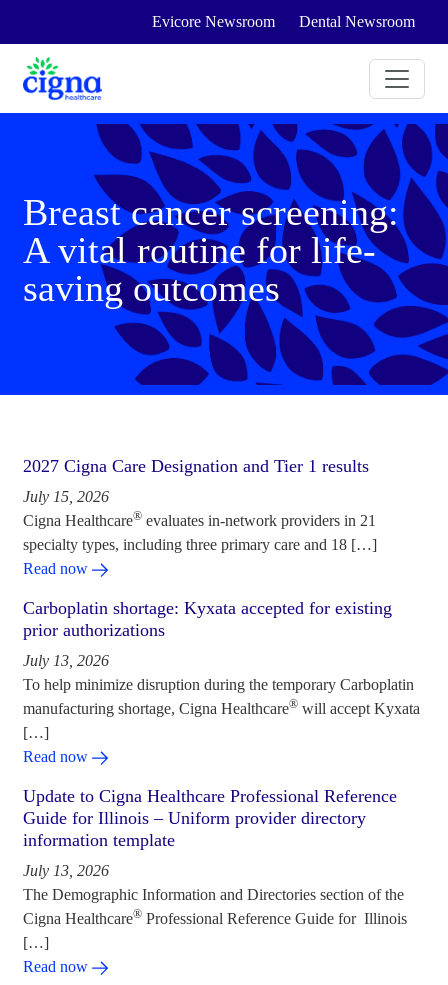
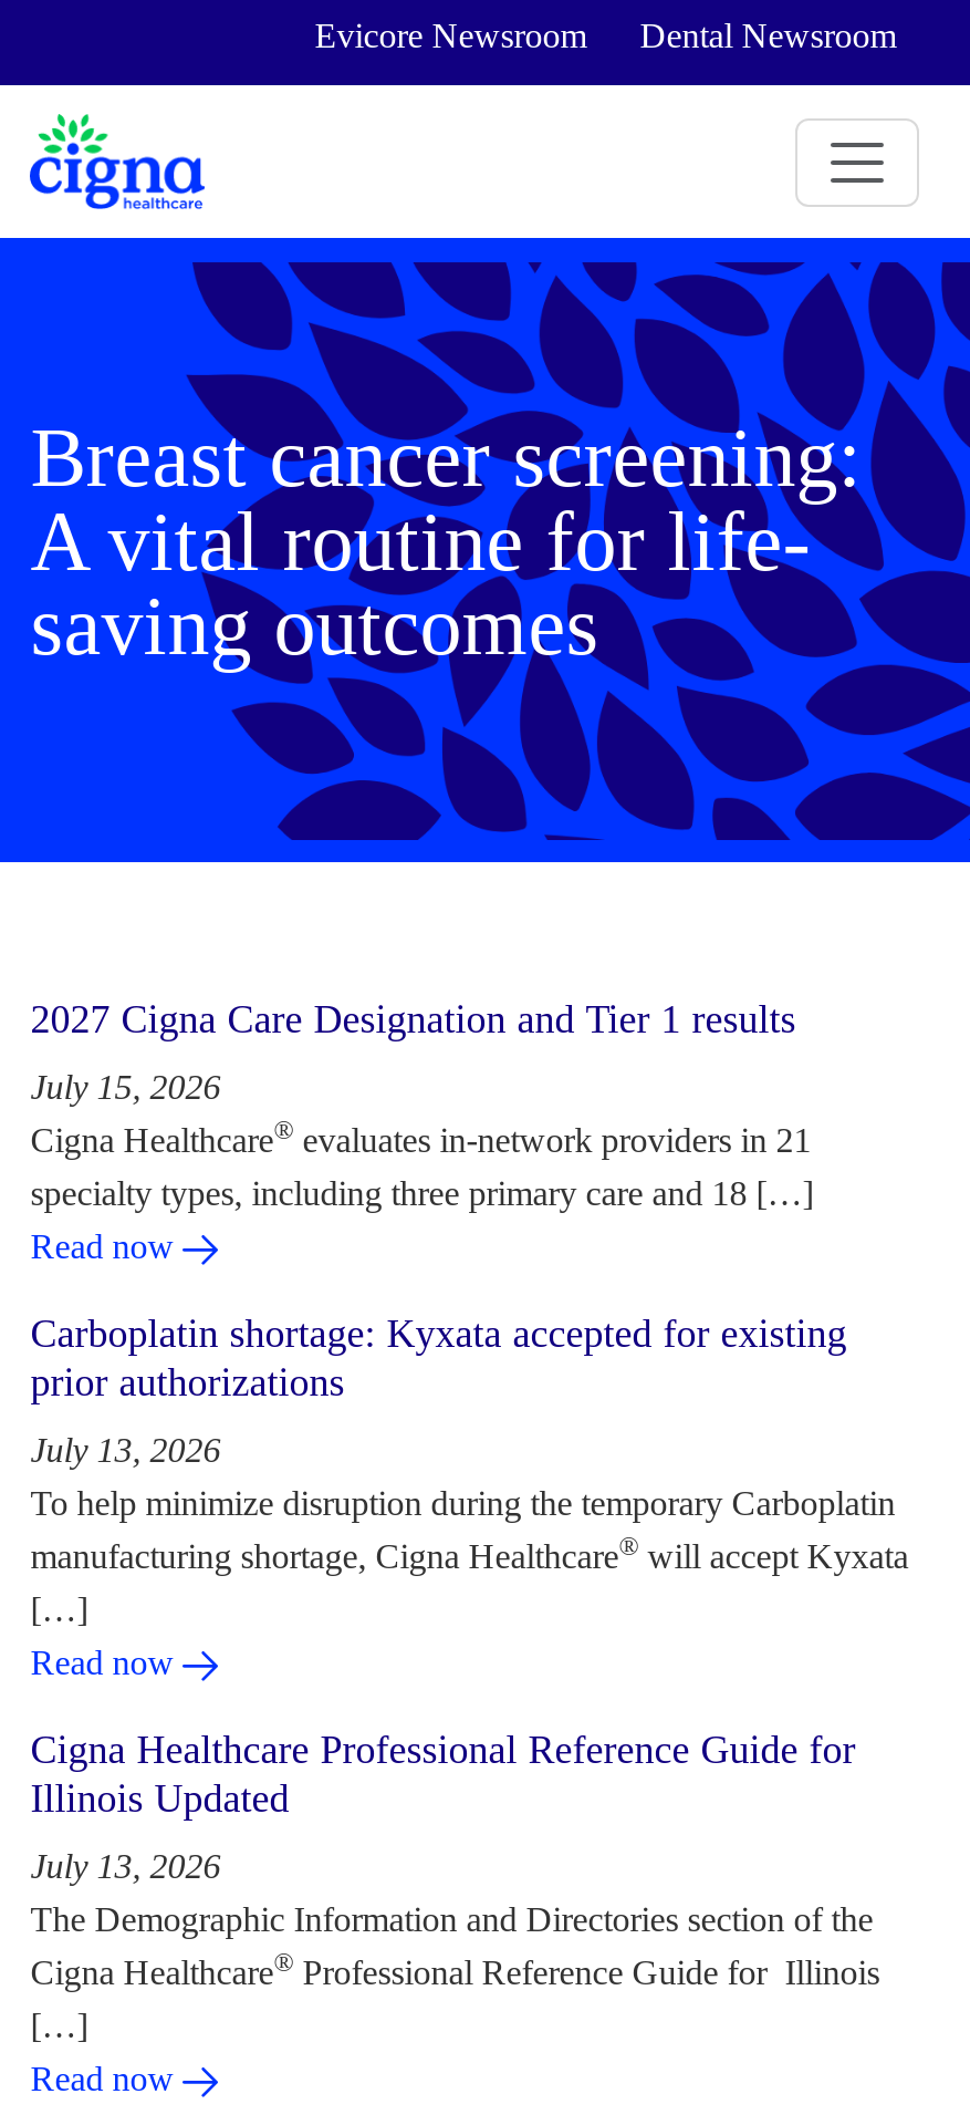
[23,786,397,850] Update to Cigna Healthcare Professional Reference | Guide for Illinois – Uniform provider directory | information template -> [30,1728,855,1821] Cigna Healthcare Professional Reference Guide for | Illinois Updated

